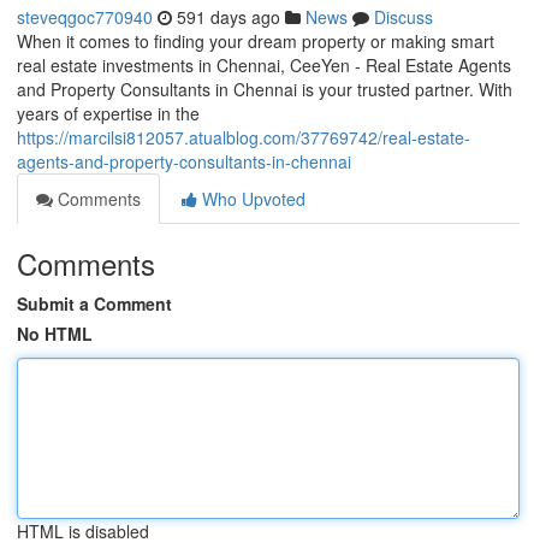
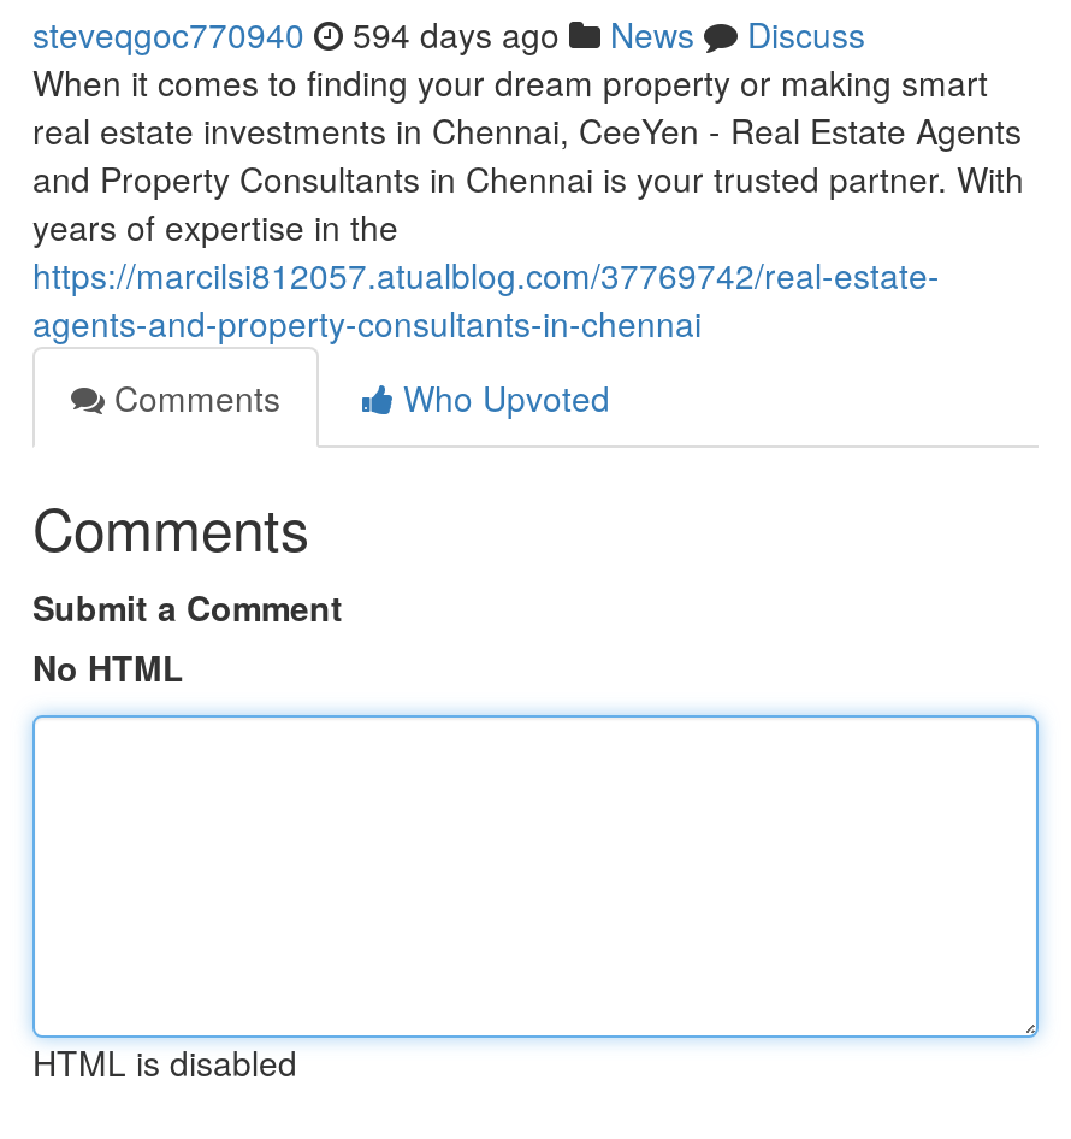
[17,5,433,29] steveqgoc770940 591 days ago News Discuss -> [32,10,865,58] steveqgoc770940 594 days ago News Discuss

